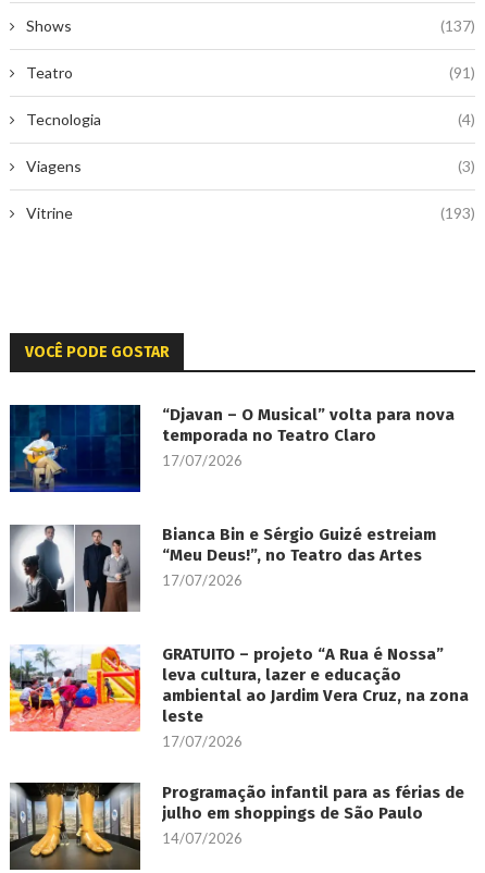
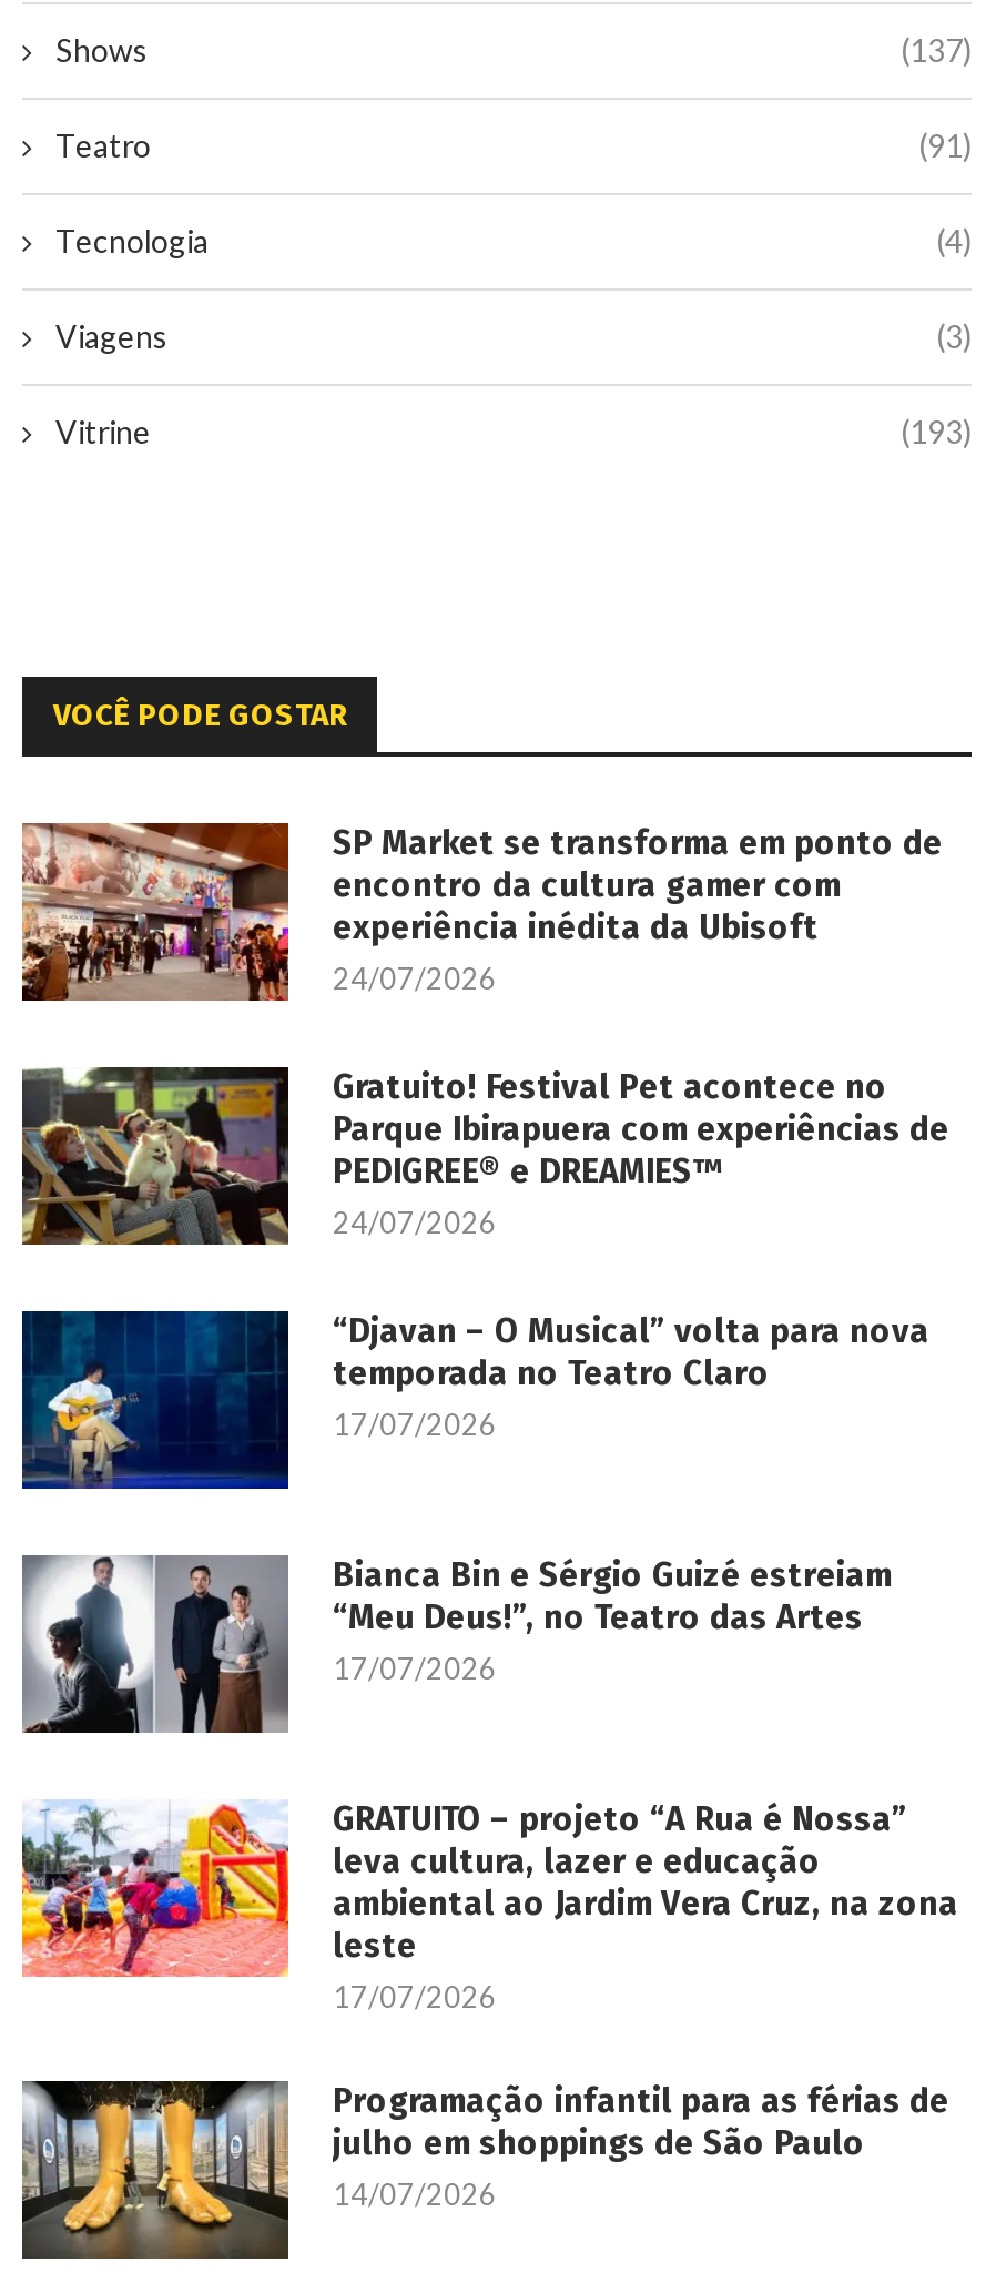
none -> [20,821,949,1241] [image] | SP Market se transforma em ponto de | encontro da cultura gamer com | experiência inédita da Ubisoft | 24/07/2026 | Gratuito! Festival Pet acontece no | Parque Ibirapuera com experiências de | PEDIGREE® e DREAMIES™ | 24/07/2026
none -> [22,1065,288,1247] [image]

